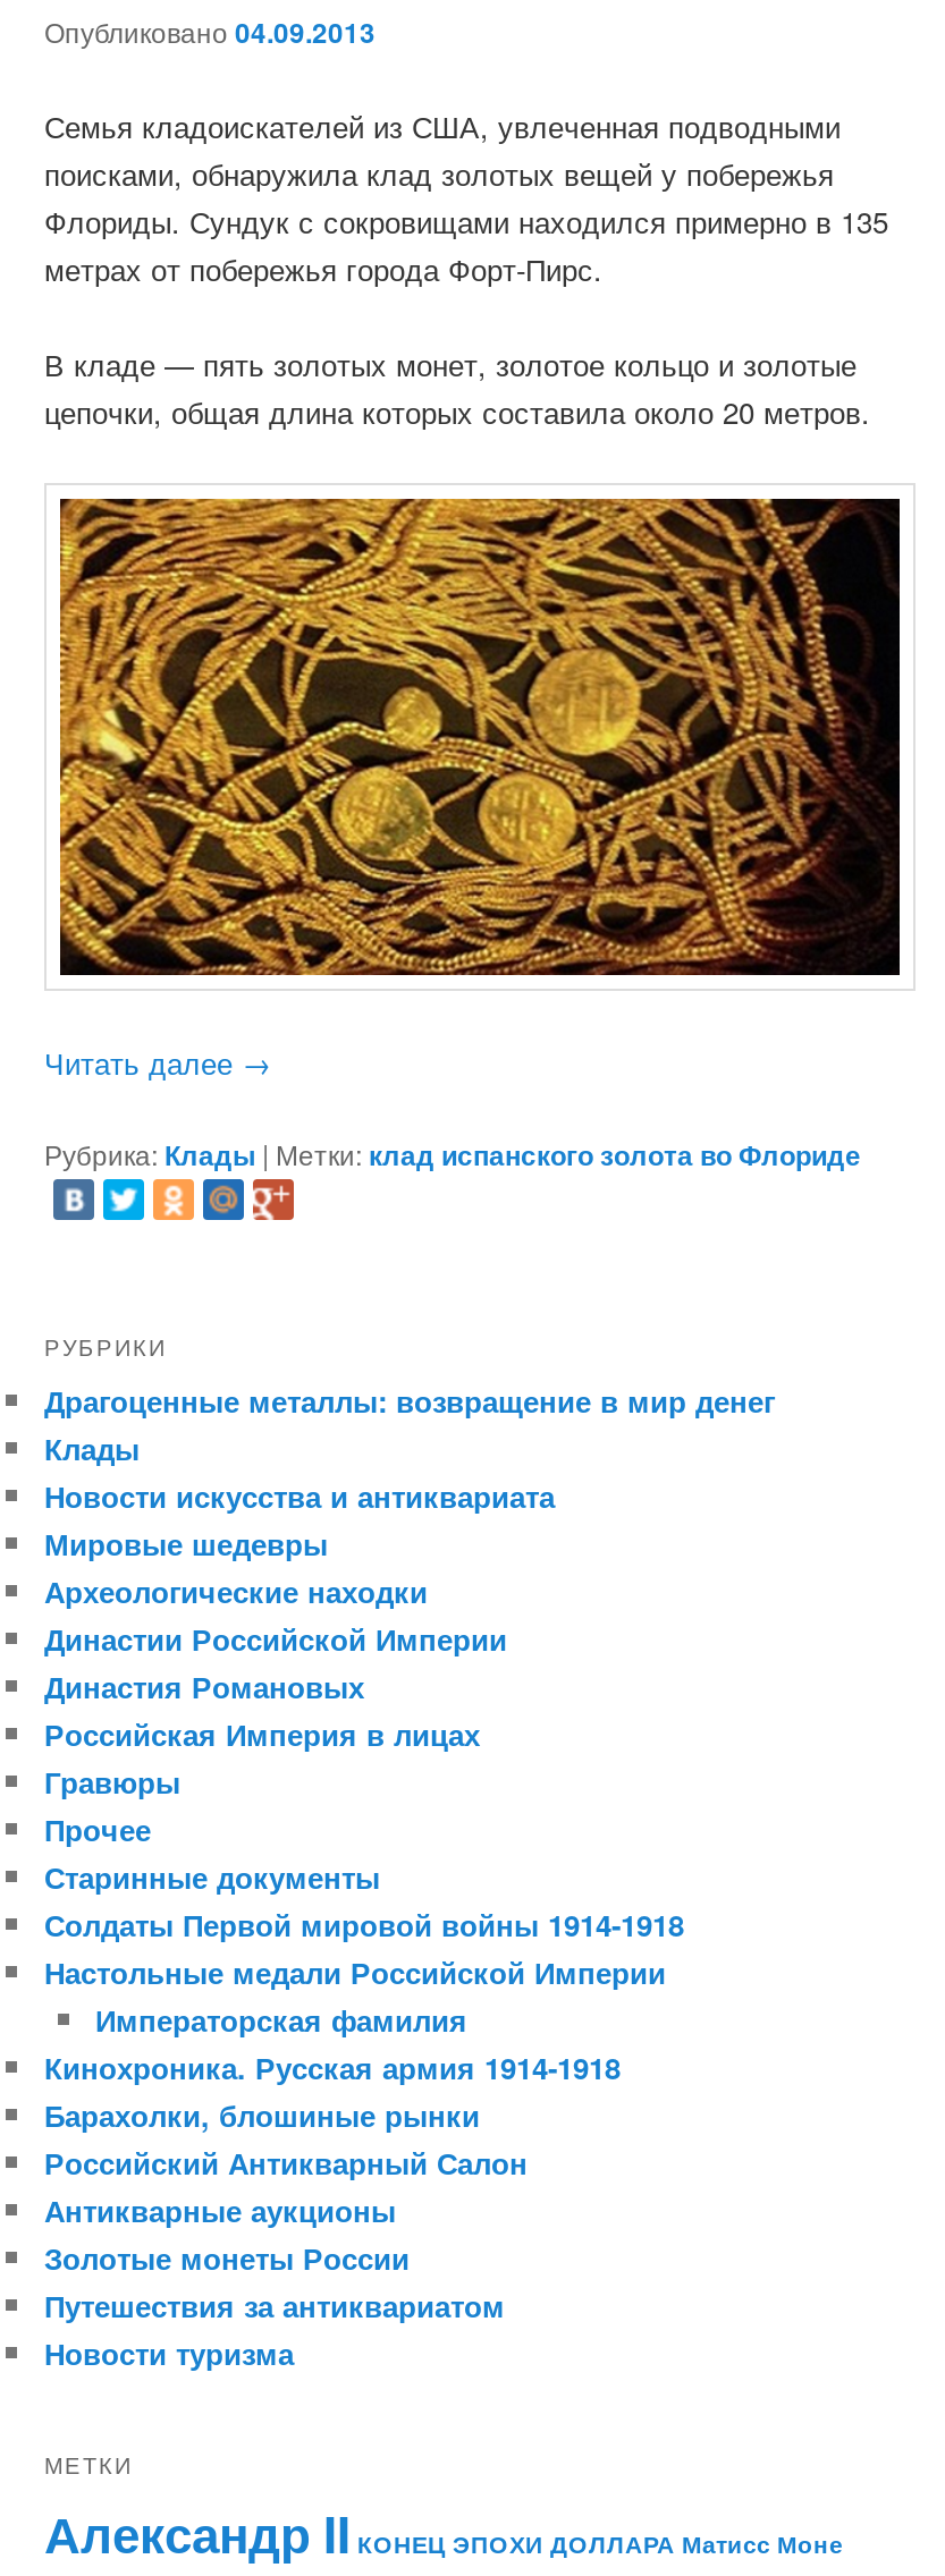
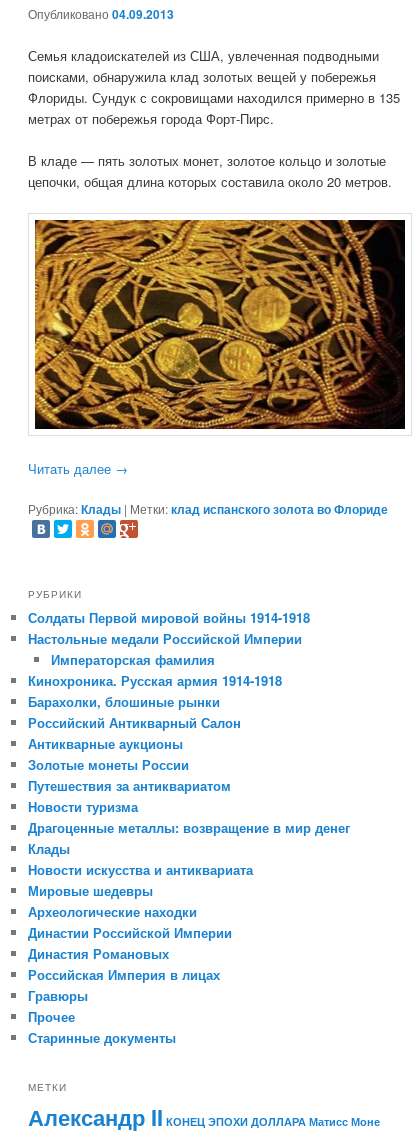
moved [44,1379,775,1898] -> [28,818,350,1047]: Драгоценные металлы: возвращение в мир денег | Клады | Новости искусства и антиквариата | ... | Прочее | Старинные документы
moved [44,1903,684,2374] -> [28,608,310,816]: Солдаты Первой мировой войны 1914-1918 | Настольные медали Российской Империи | Императорская фамилия | ... | Путешествия за антиквариатом | Новости туризма

